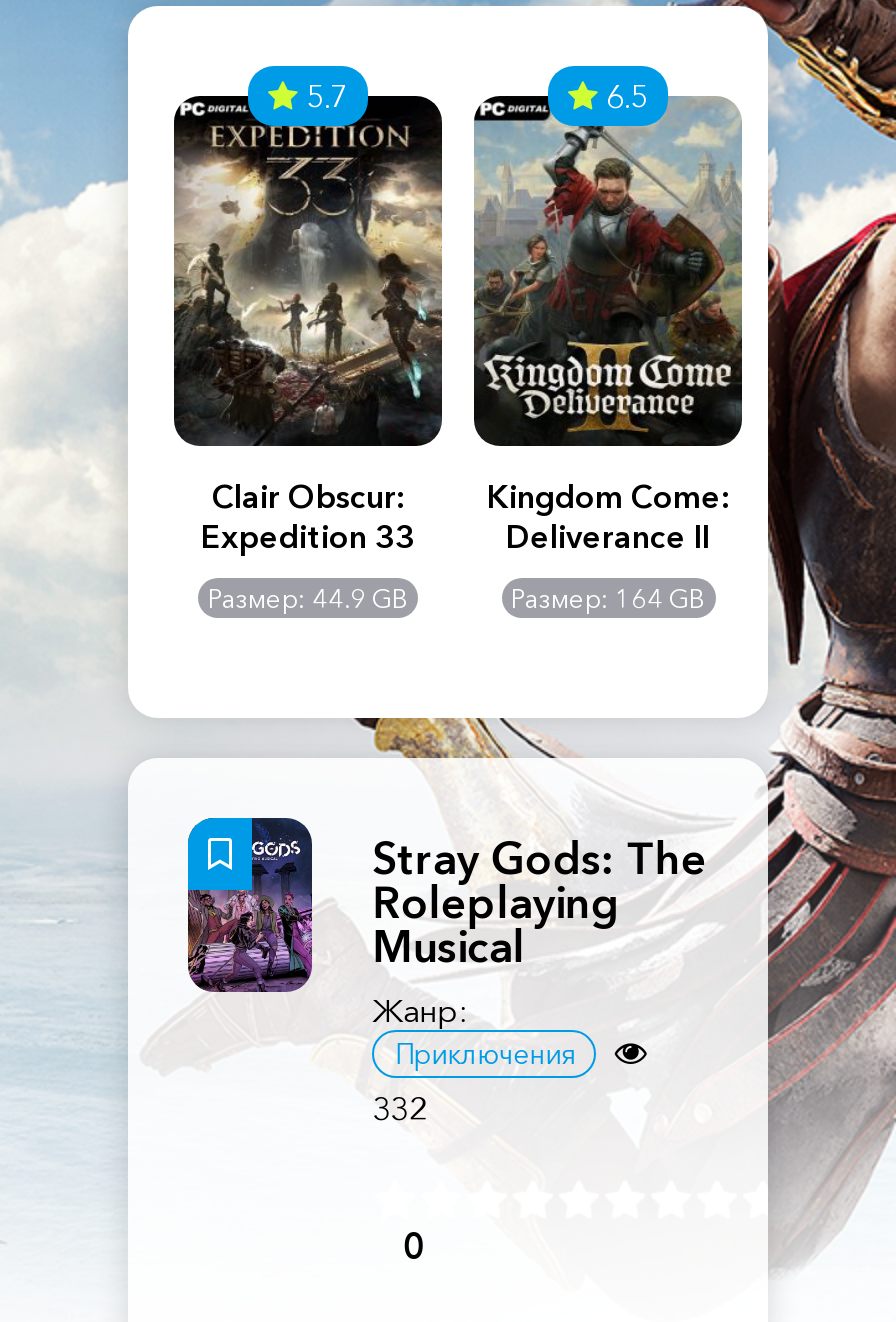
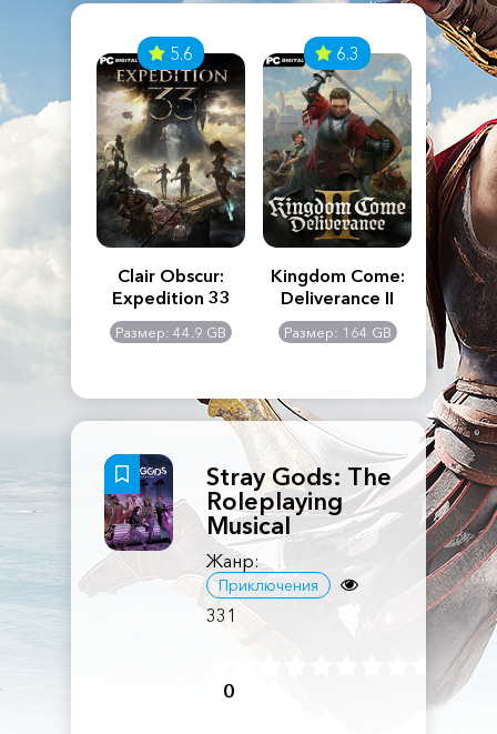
[298,76,348,116] 5.7 -> [165,42,193,64] 5.6
[598,76,648,116] 6.5 -> [332,42,359,64] 6.3
[373,1088,427,1128] 332 -> [207,604,237,626] 331

